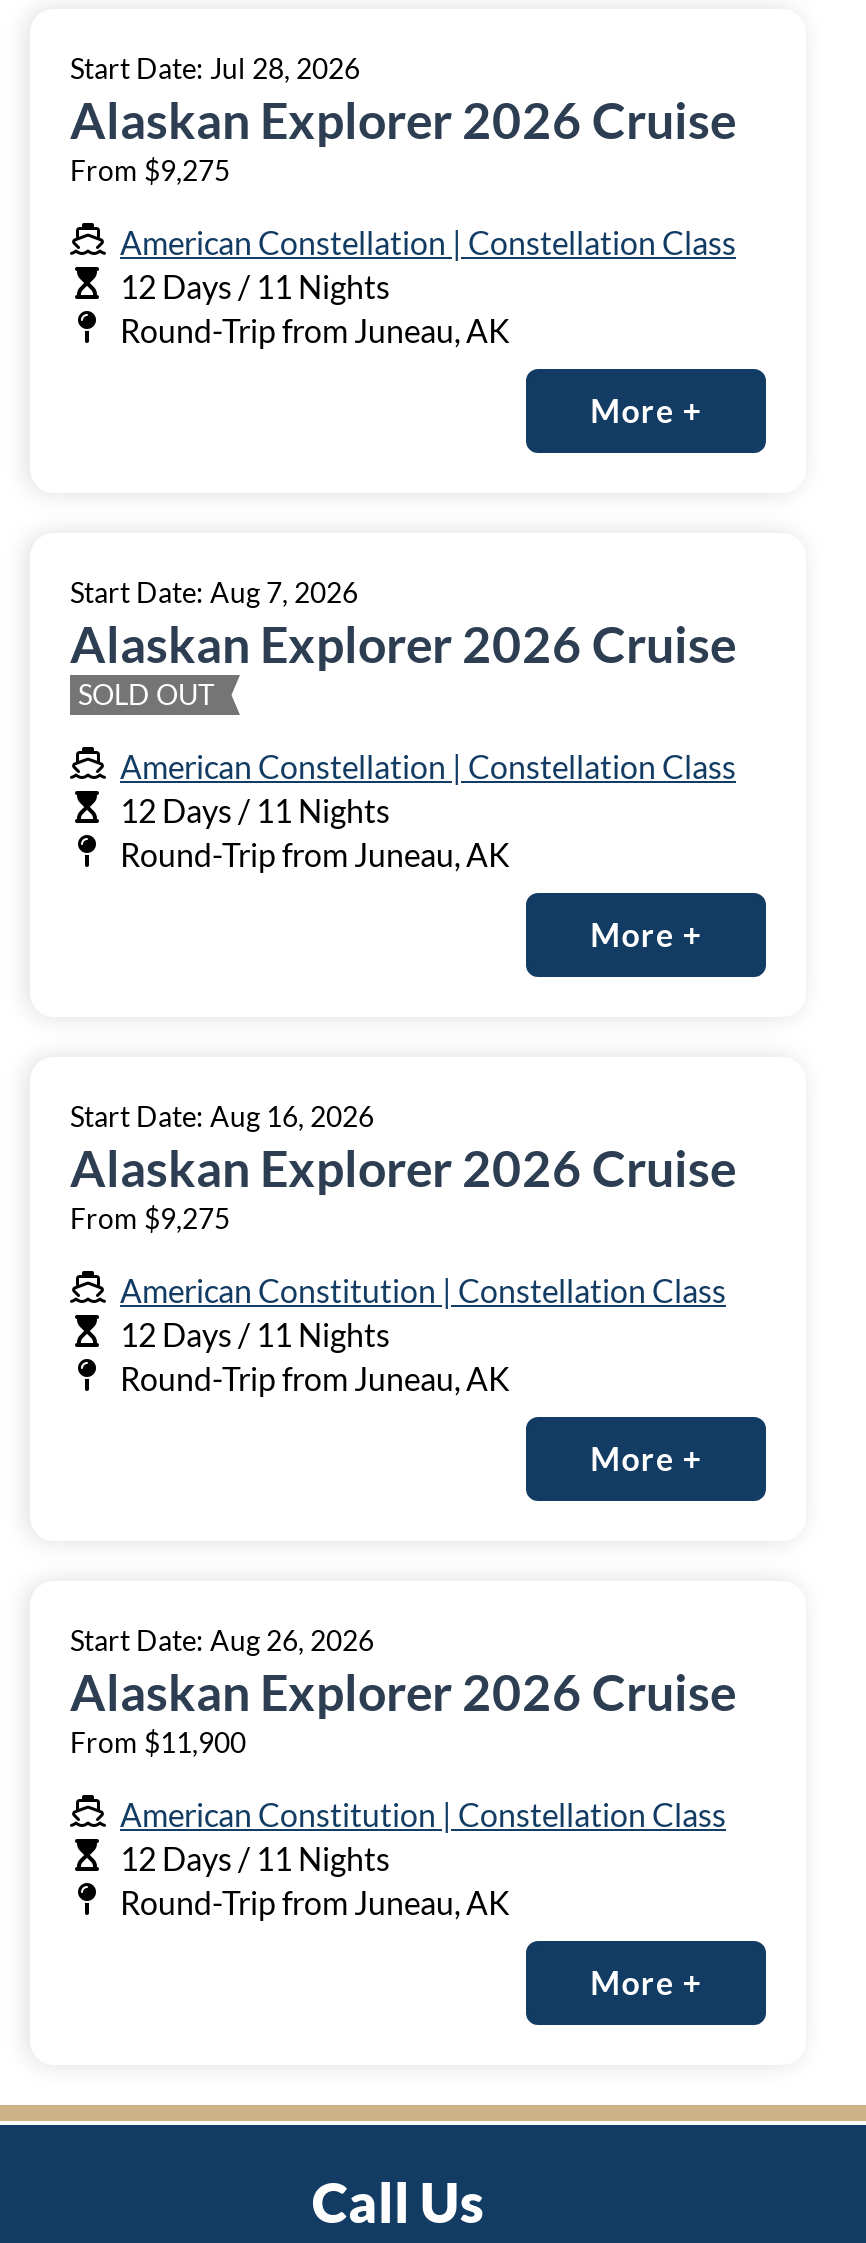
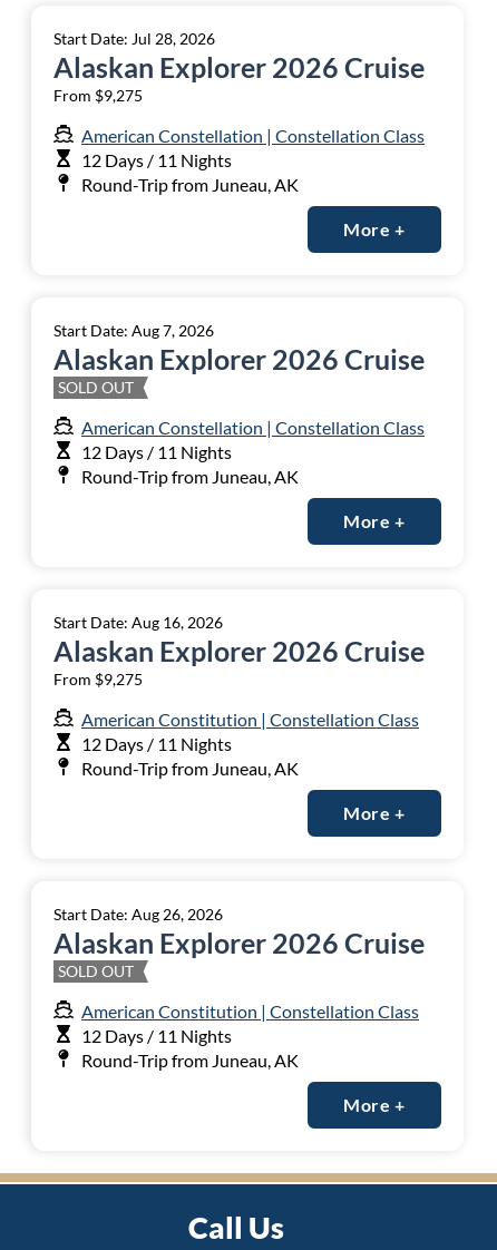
[70,1725,246,1759] From $11,900 -> [58,961,134,980] SOLD OUT

